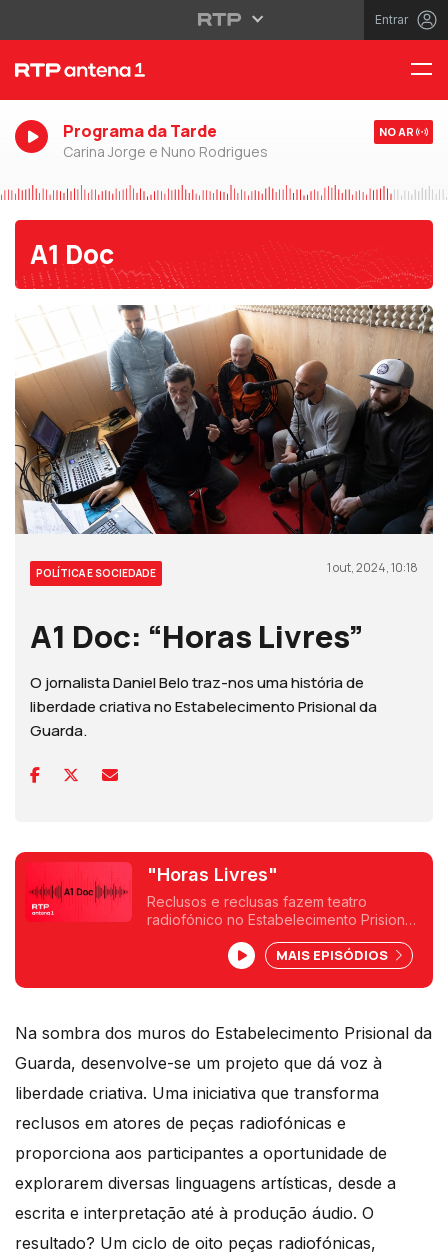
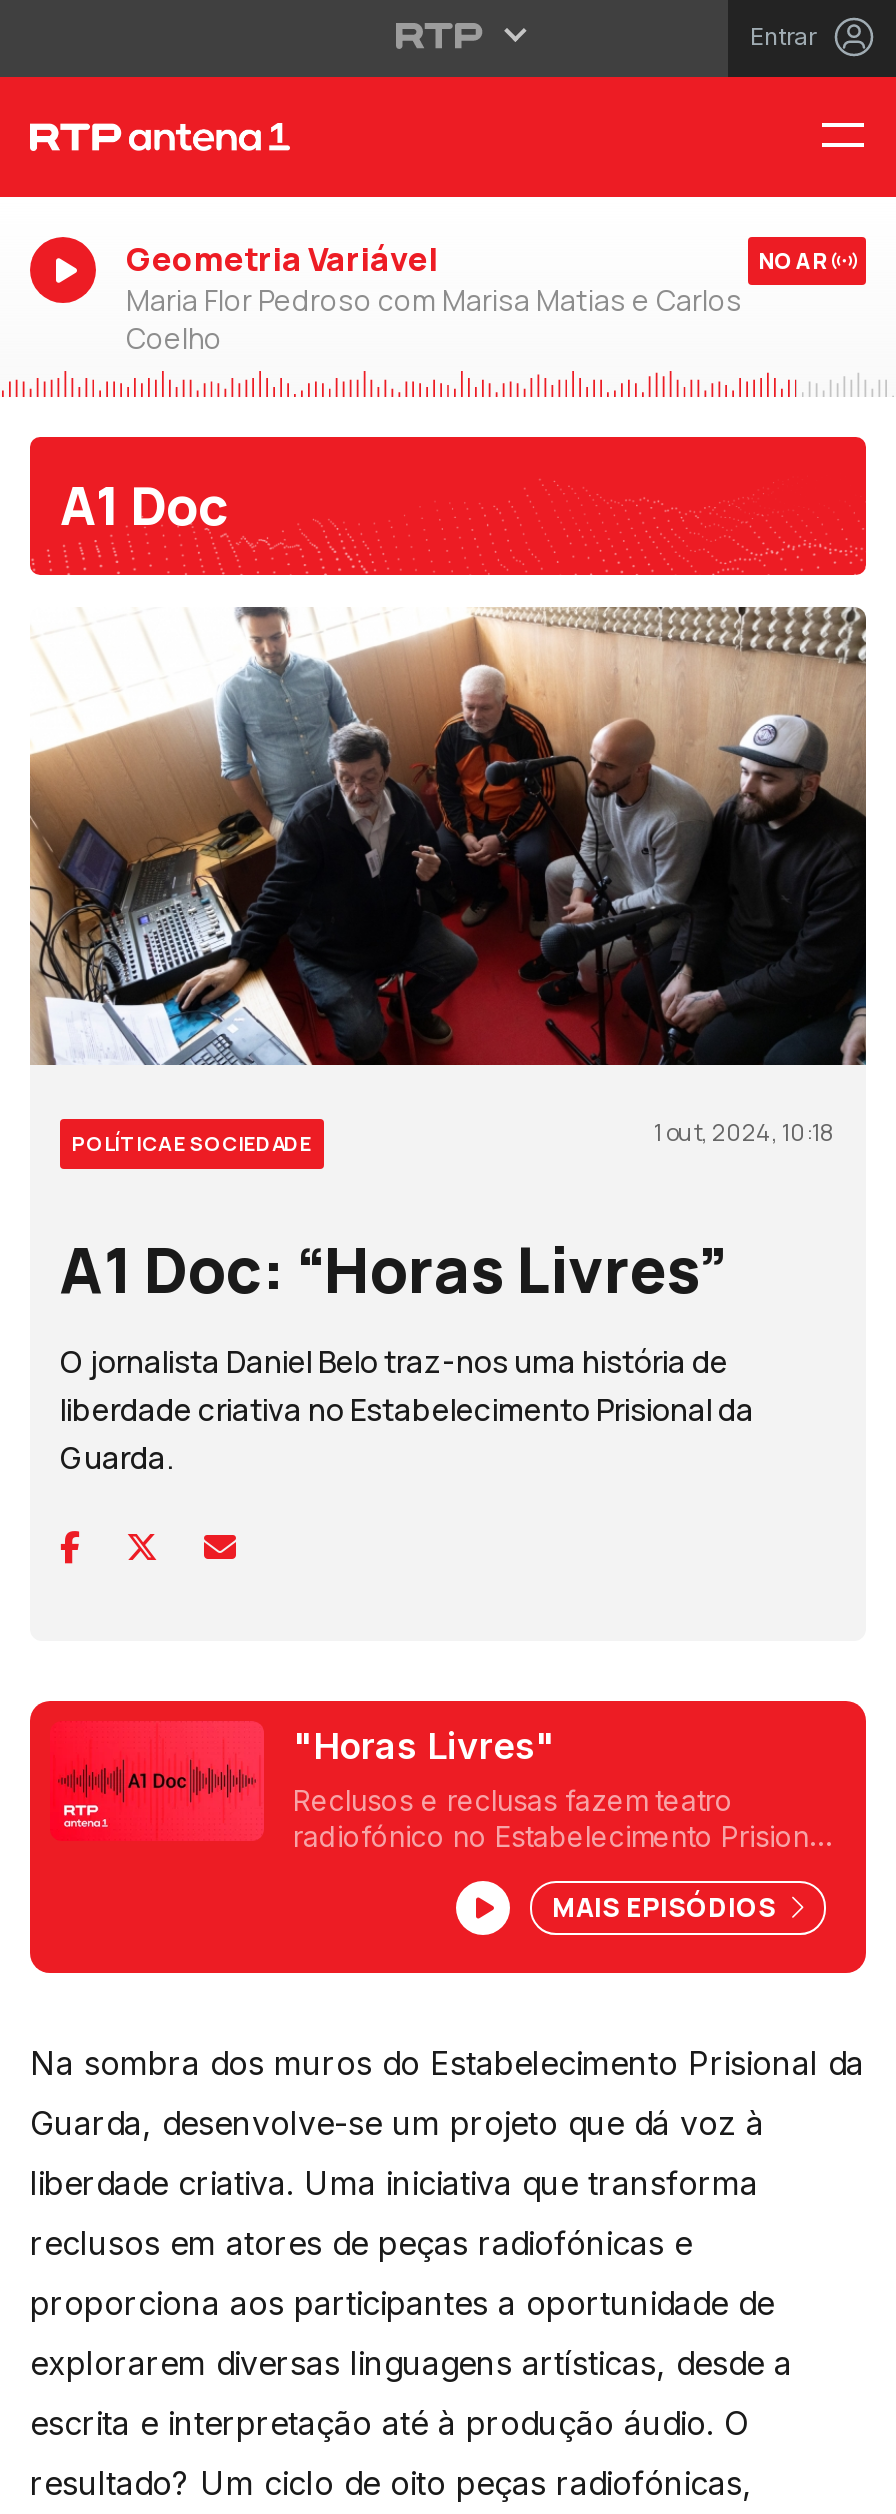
[63,120,268,161] Programa da Tarde | Carina Jorge e Nuno Rodrigues -> [126,237,742,357] Geometria Variável | Maria Flor Pedroso com Marisa Matias e Carlos | Coelho

